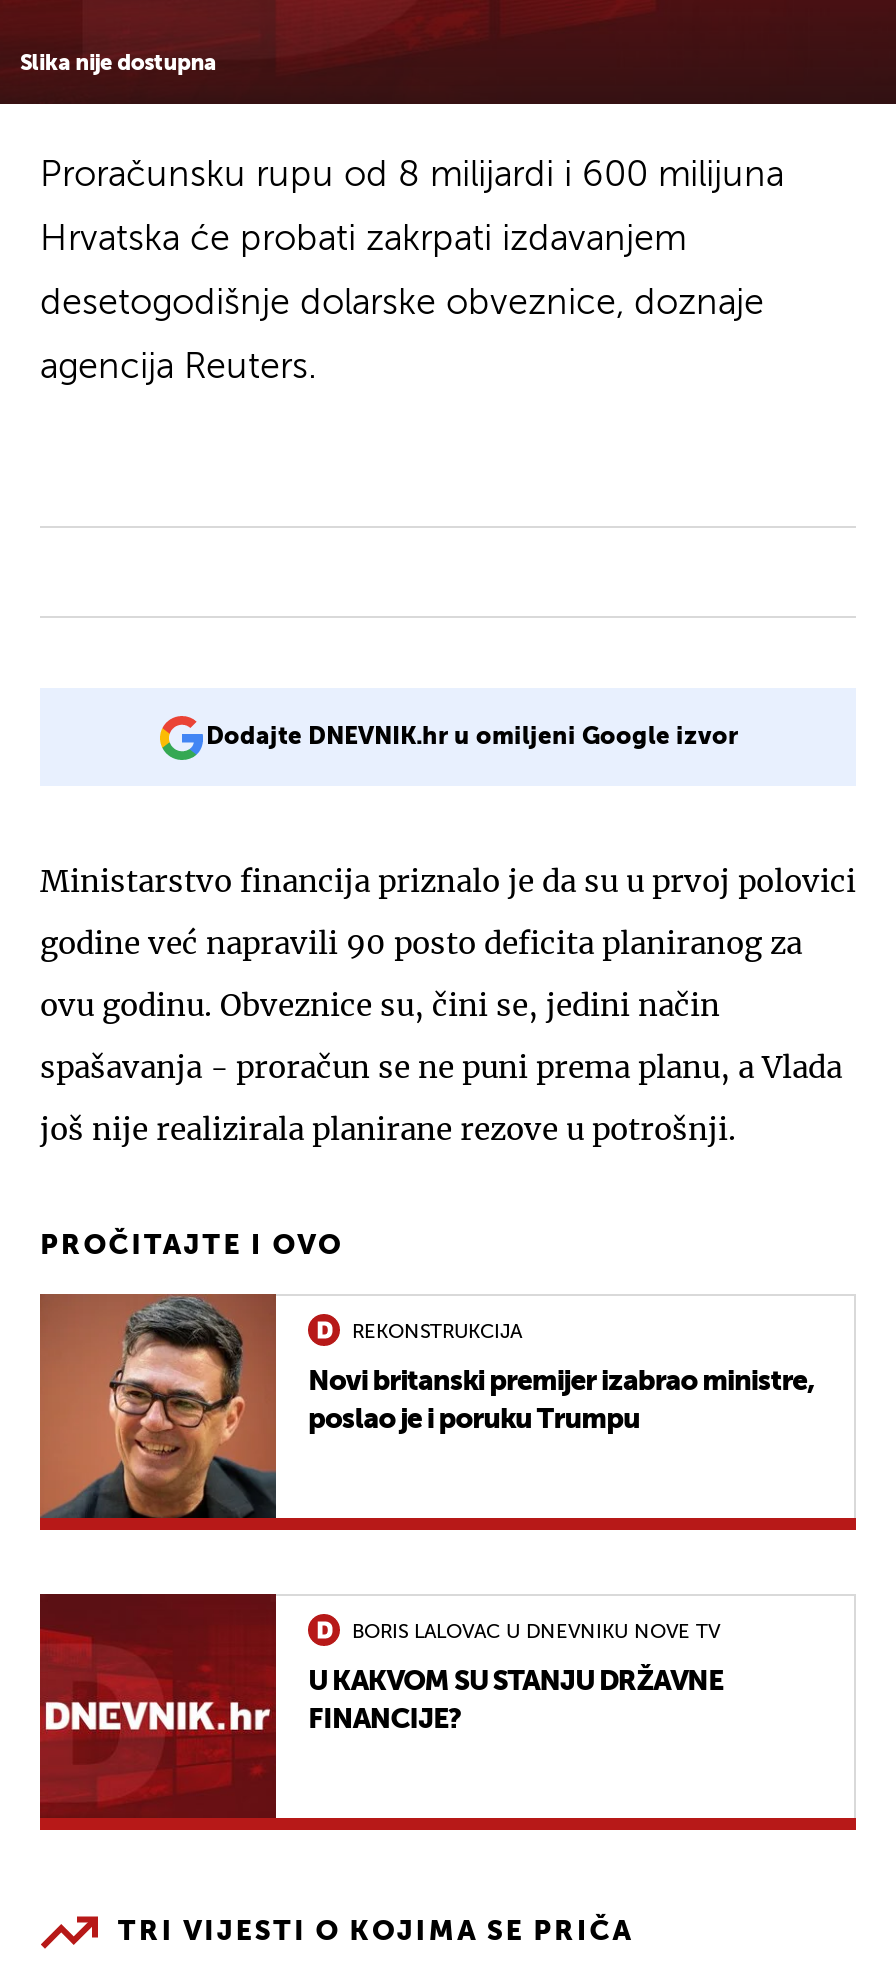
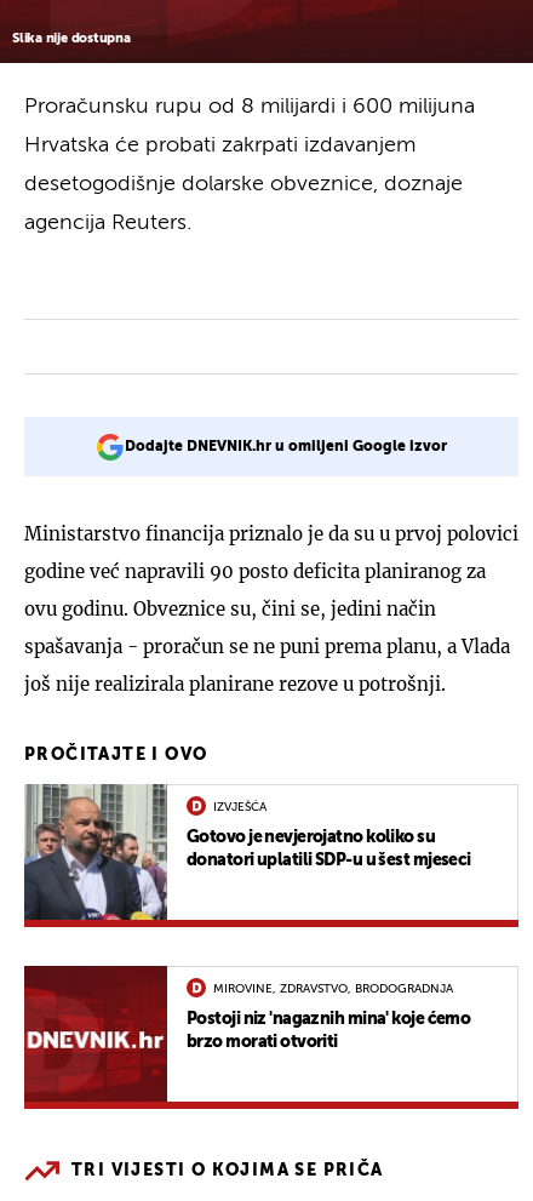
[38,1292,814,1520] [image] | Novi britanski premijer izabrao ministre, | poslao je i poruku Trumpu -> [23,784,471,921] [image] | Gotovo je nevjerojatno koliko su | donatori uplatili SDP-u u šest mjeseci
[352,1321,522,1341] REKONSTRUKCIJA -> [213,801,266,813] IZVJEŠĆA
[352,1621,720,1641] BORIS LALOVAC U DNEVNIKU NOVE TV -> [213,982,453,995] MIROVINE, ZDRAVSTVO, BRODOGRADNJA
[308,1667,723,1733] U KAKVOM SU STANJU DRŽAVNE | FINANCIJE? -> [187,1010,470,1050] Postoji niz 'nagaznih mina' koje ćemo | brzo morati otvoriti

